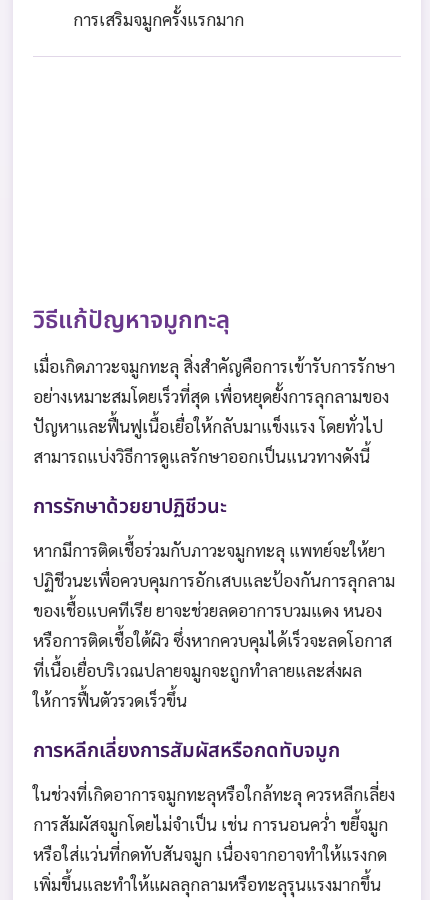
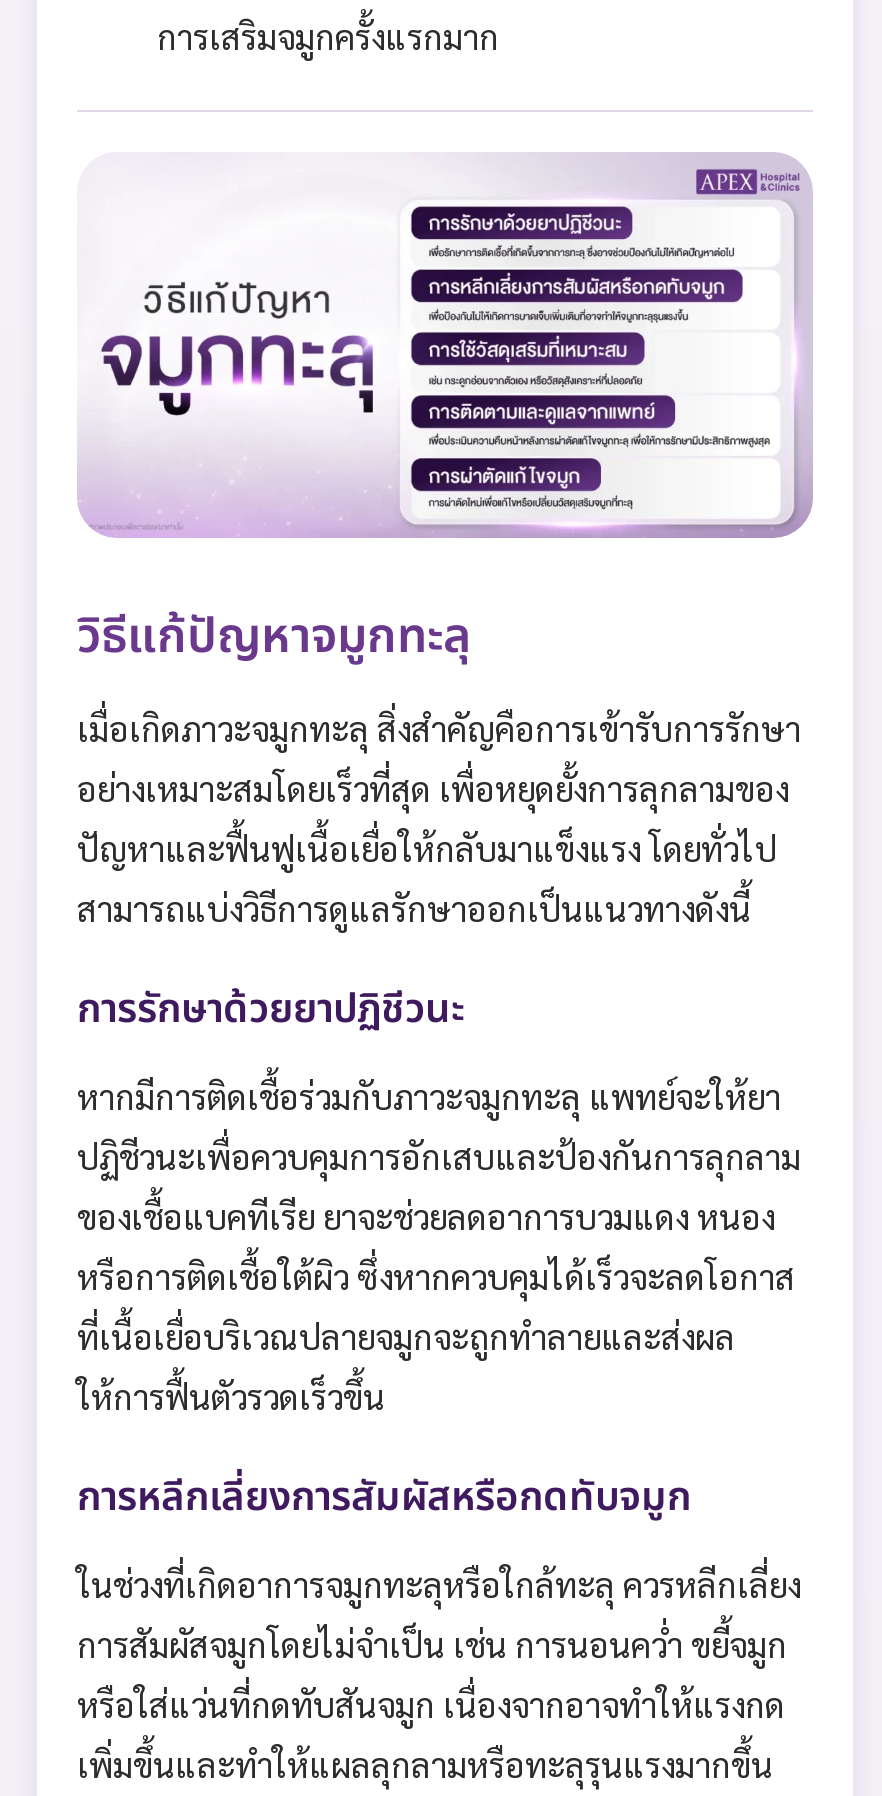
none -> [77,152,815,540] [image]

